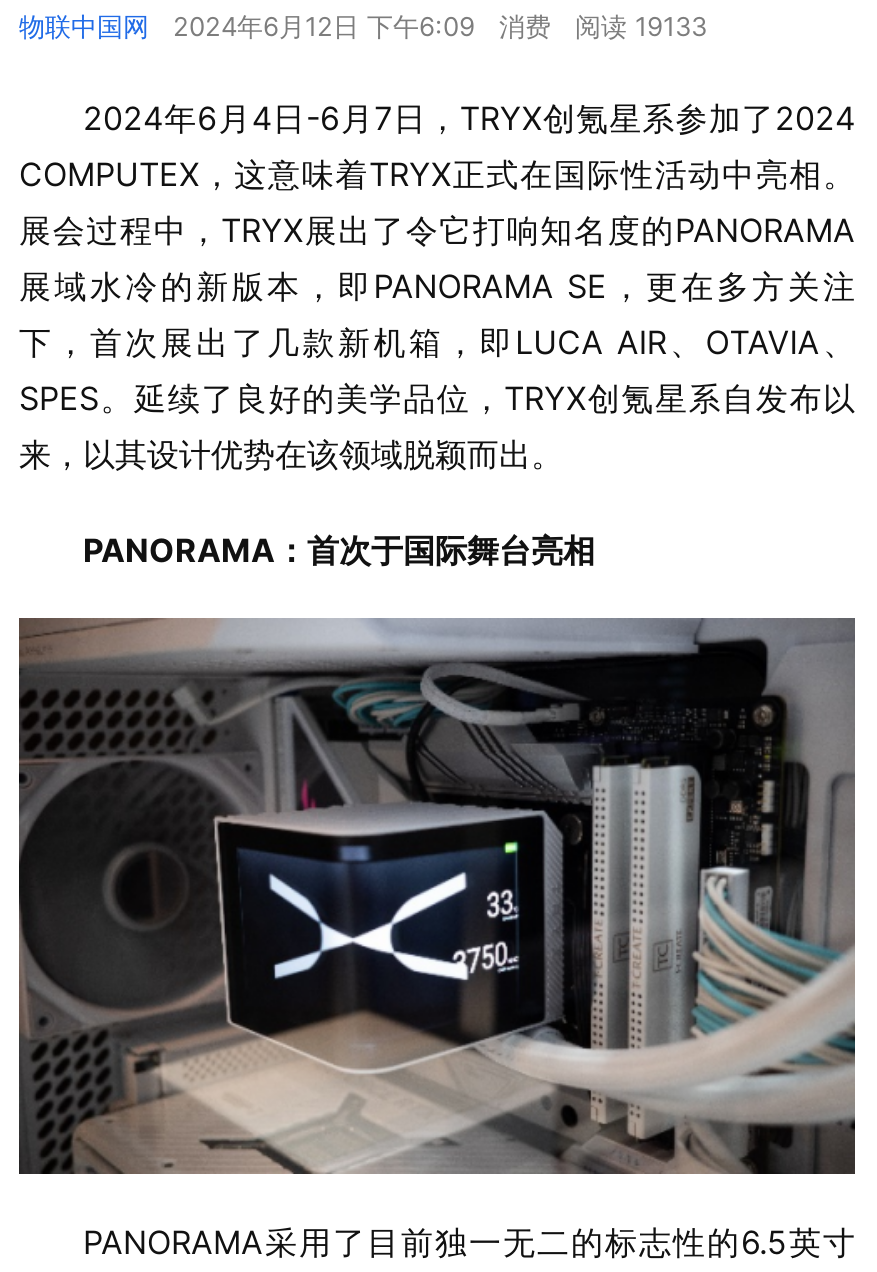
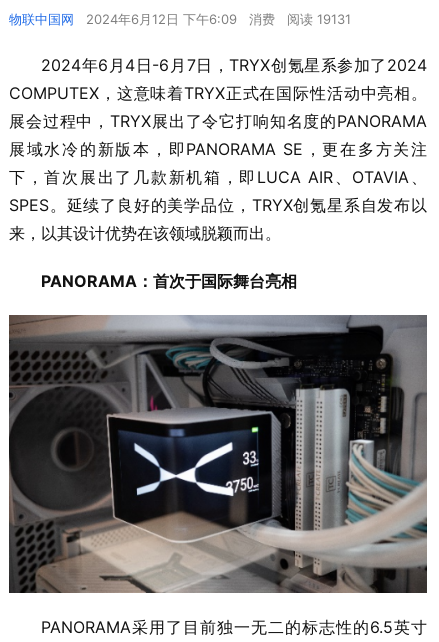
[19,10,707,42] 物联中国网 2024年6月12日 下午6:09 消费 阅读 19133 -> [9,11,351,27] 物联中国网 2024年6月12日 下午6:09 消费 阅读 19131

